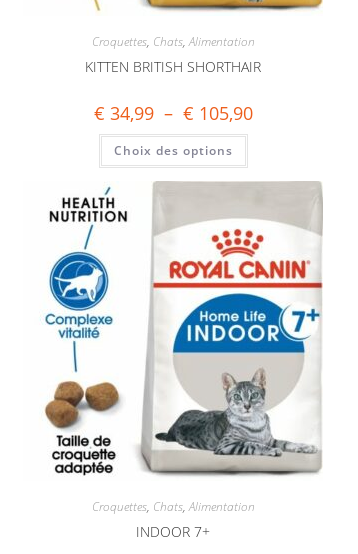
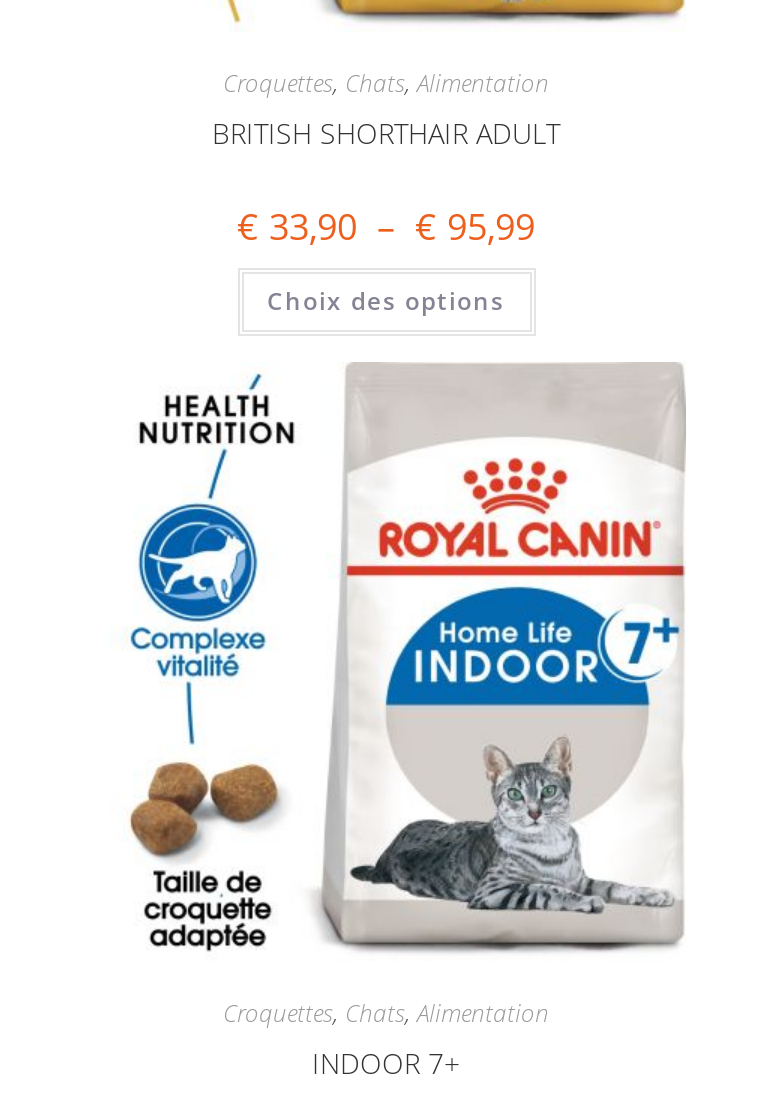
[85,57,261,76] KITTEN BRITISH SHORTHAIR -> [212,114,560,152] BRITISH SHORTHAIR ADULT
[93,101,252,125] €34,99 – €105,90 -> [237,202,535,250] €33,90 – €95,99

